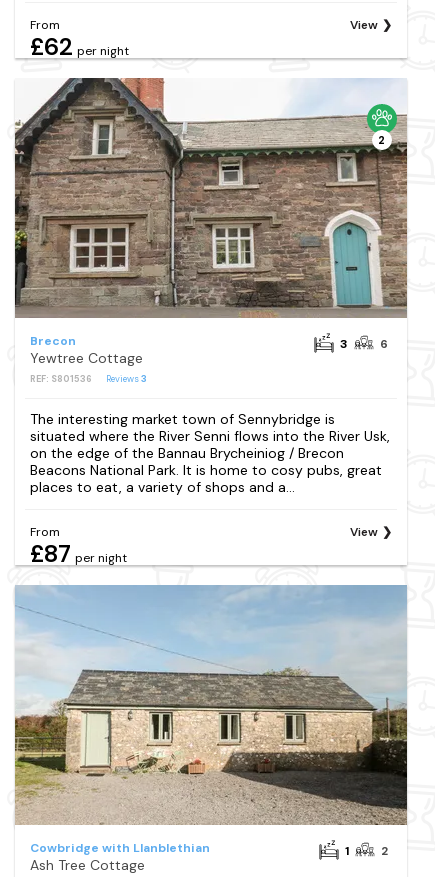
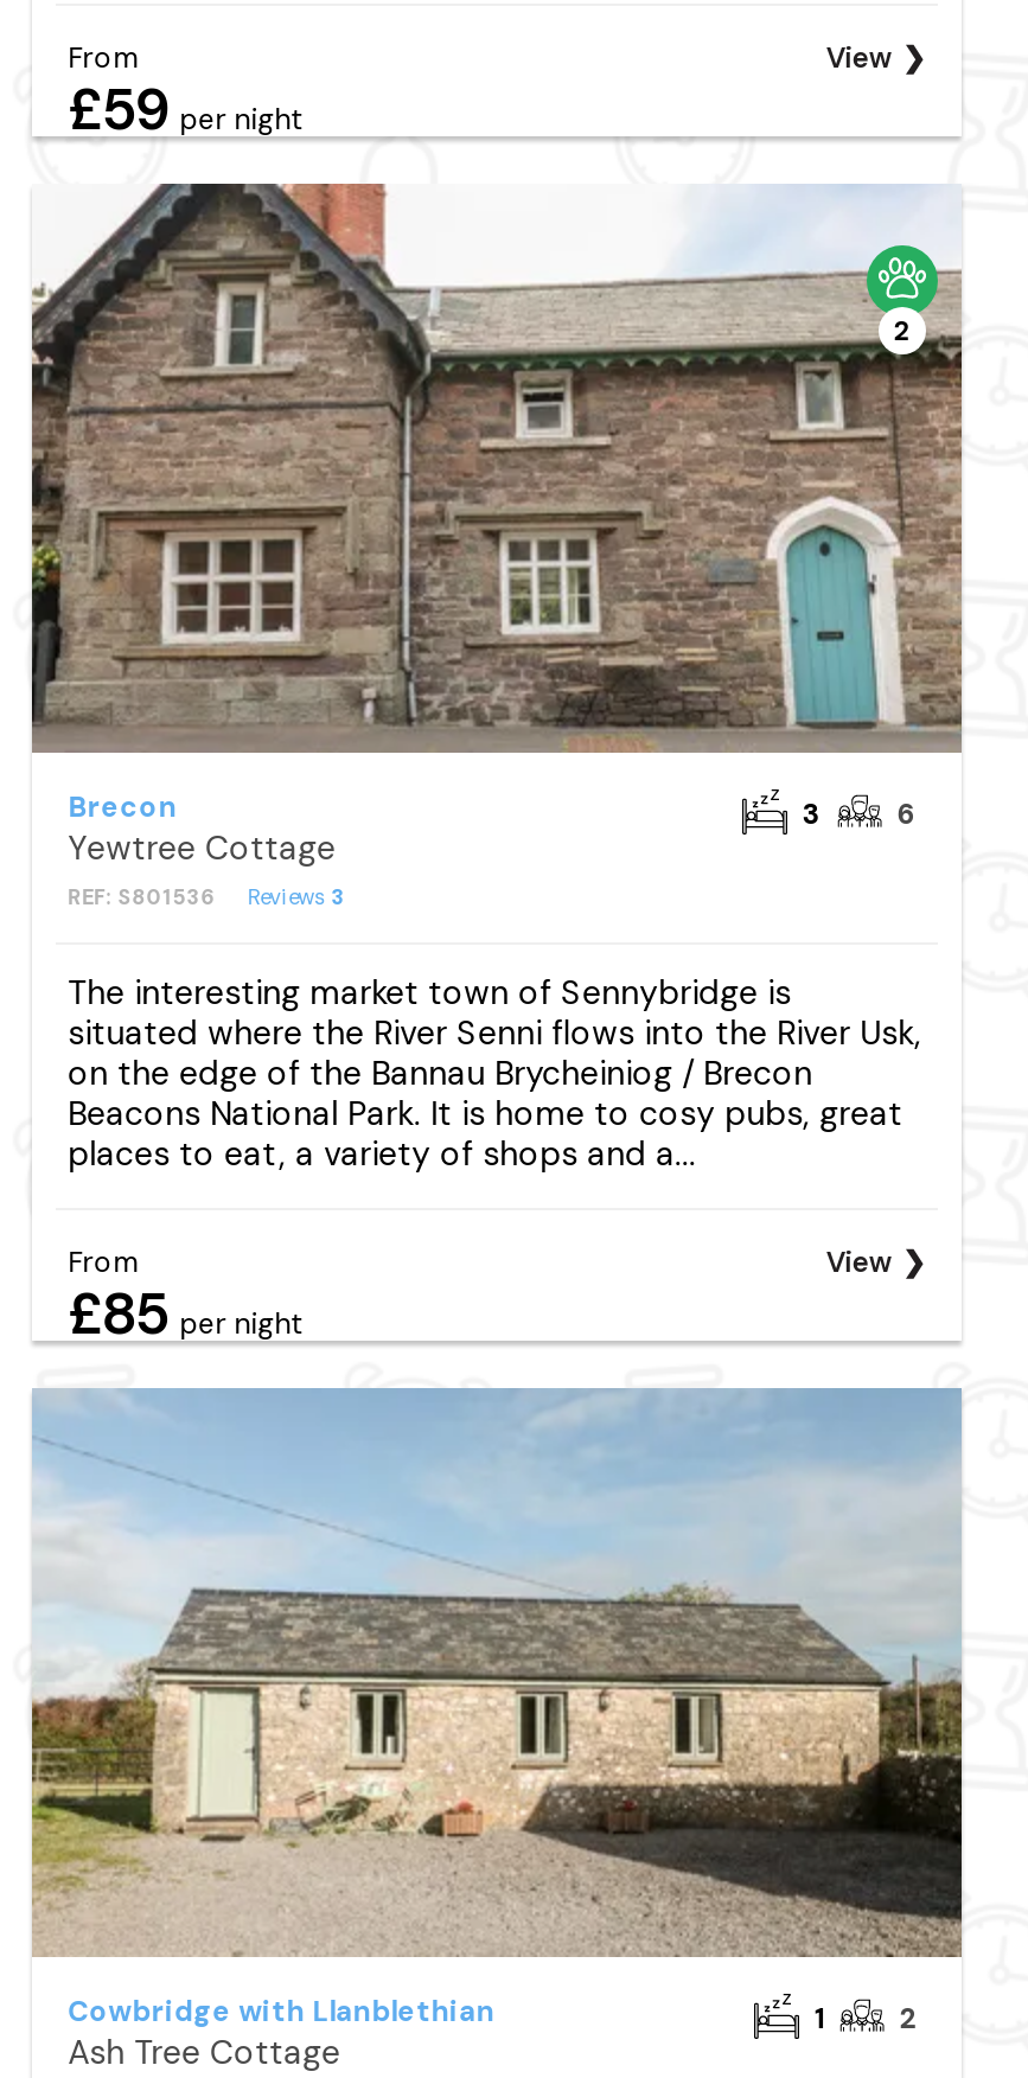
[30,31,129,62] £62 per night -> [68,72,303,146] £59 per night
[30,538,127,569] £87 per night -> [68,1275,303,1349] £85 per night

